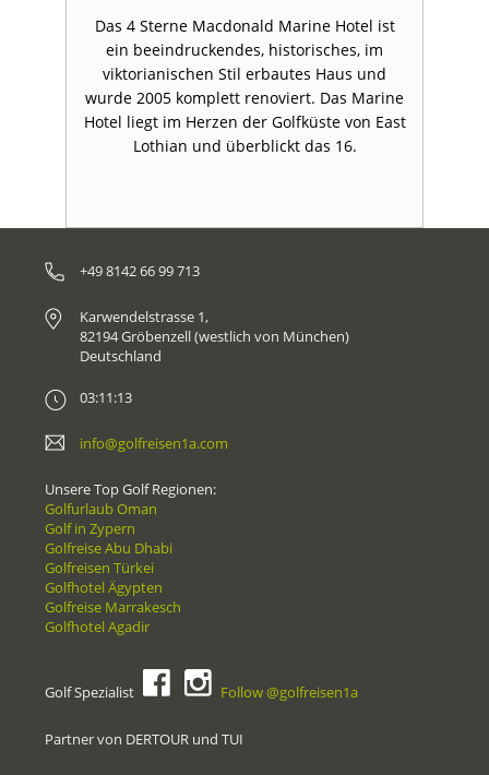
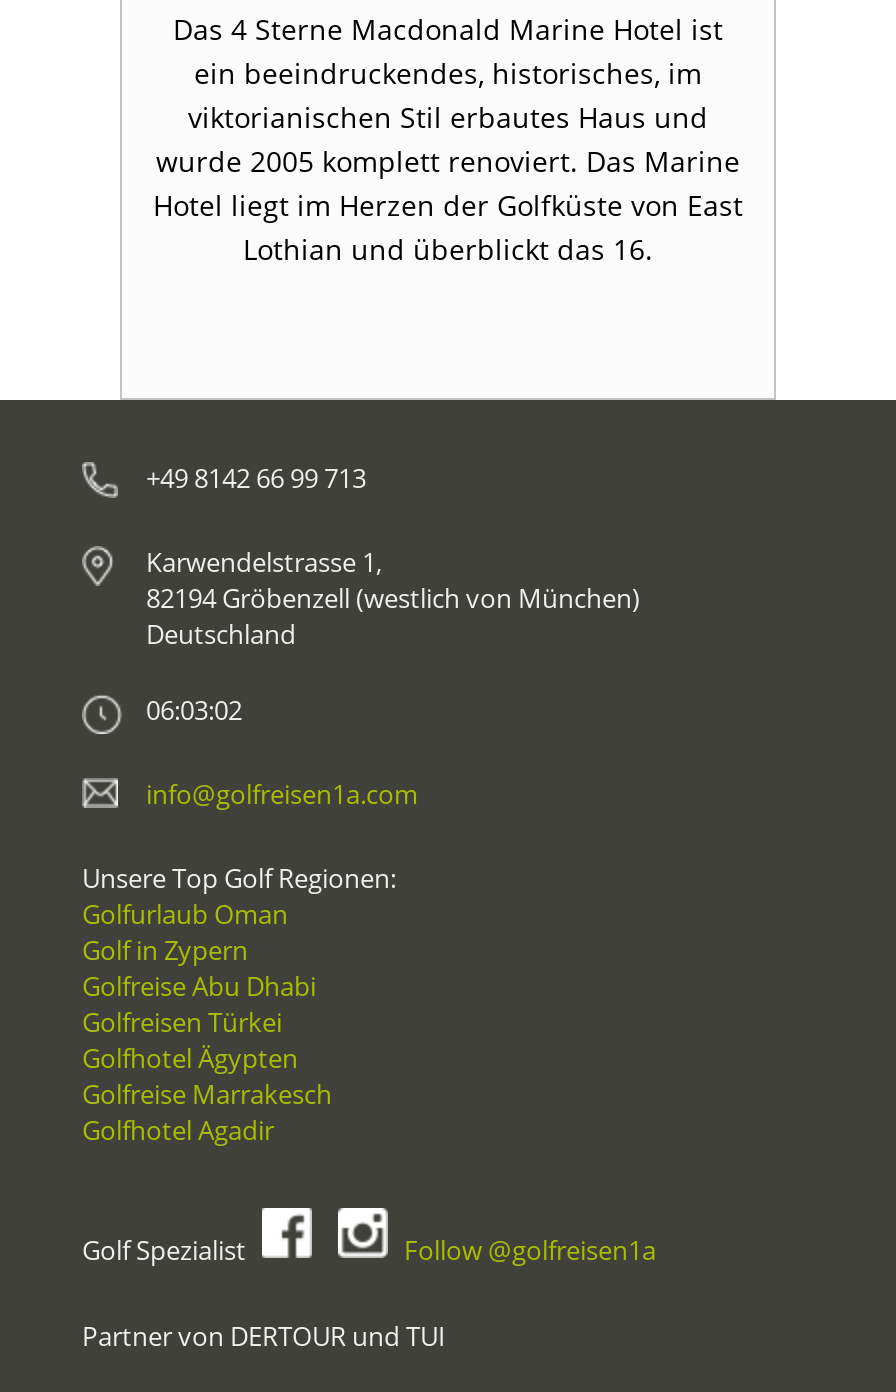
[80,387,132,407] 03:11:13 -> [146,692,242,728] 06:03:02

